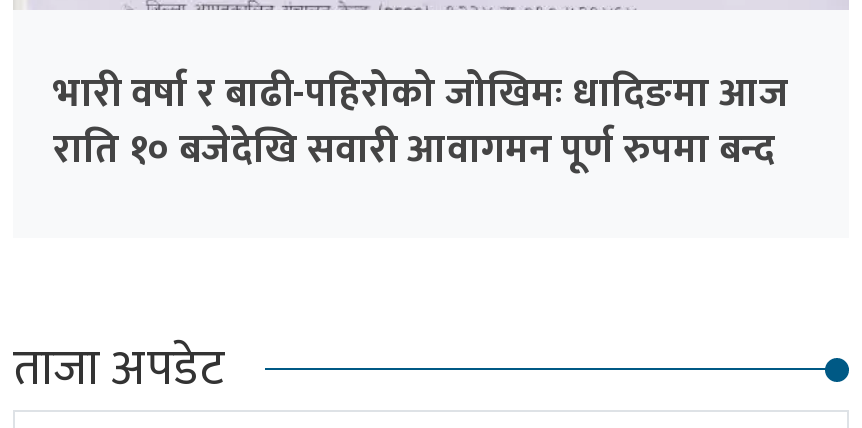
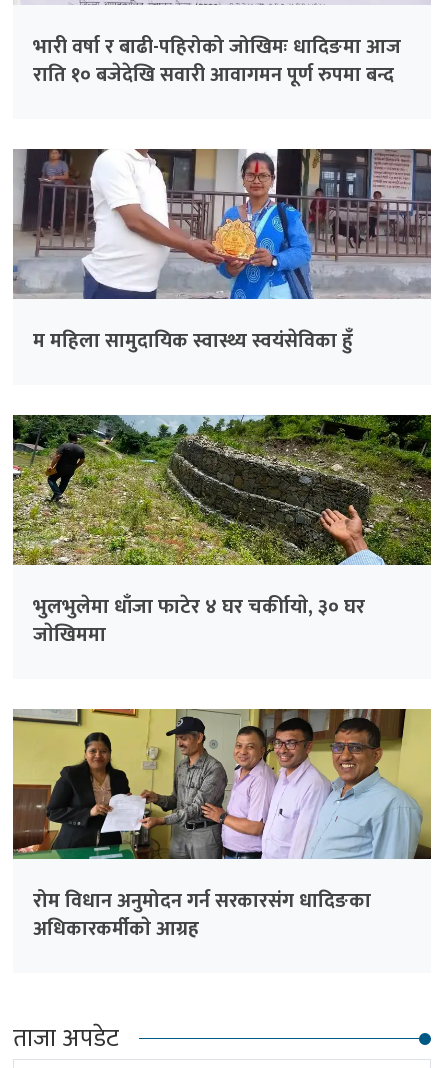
none -> [12,148,432,358] [image] | म महिला सामुदायिक स्वास्थ्य स्वयंसेविका हुँ
none -> [12,414,432,652] [image] | भुलभुलेमा धाँजा फाटेर ४ घर चर्कीायाे, ३० घर | जाेखिममा
none -> [12,708,432,946] [image] | रोम विधान अनुमोदन गर्न सरकारसंग धादिङका | अधिकारकर्मीकाे आग्रह

